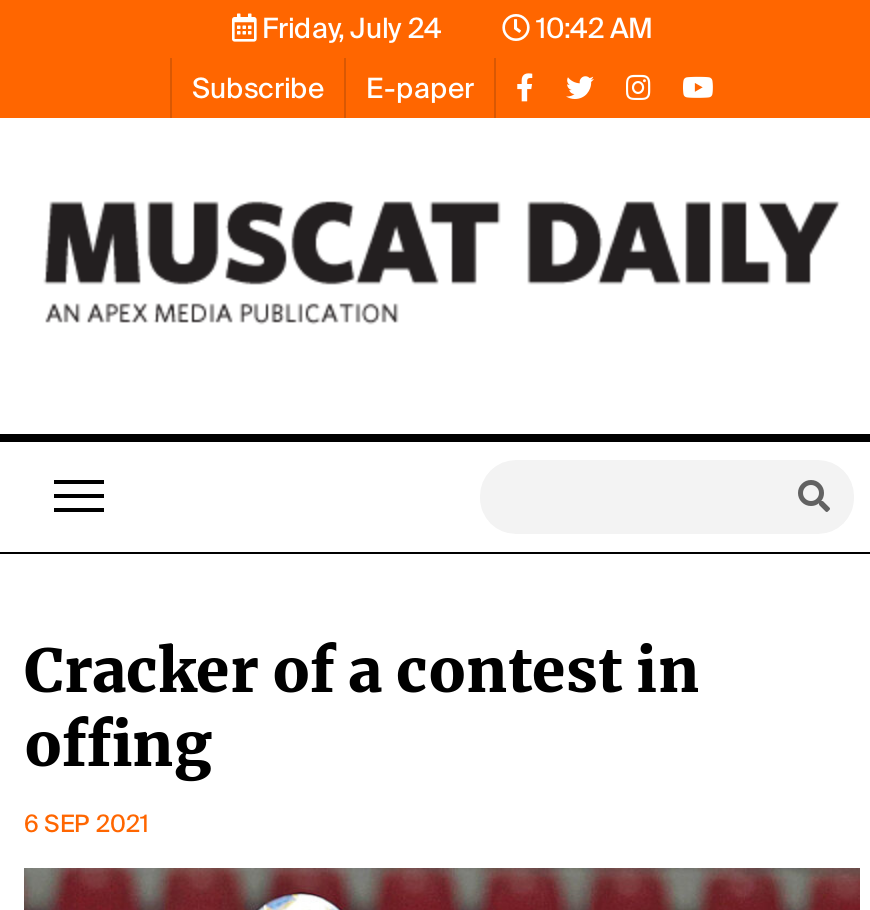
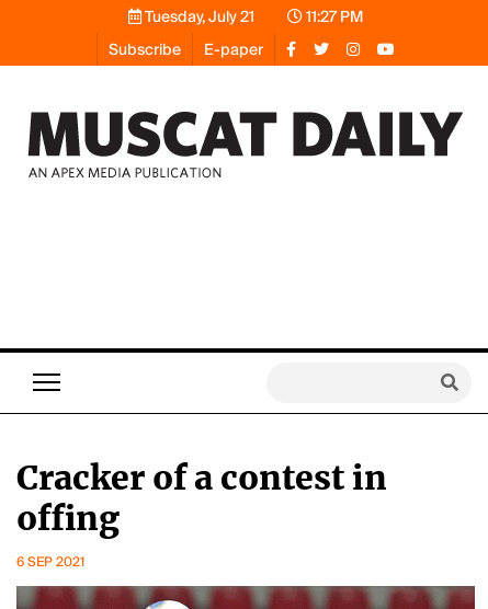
[256,10,652,46] Friday, July 24 | 10:42 AM -> [141,7,363,26] Tuesday, July 21 | 11:27 PM

